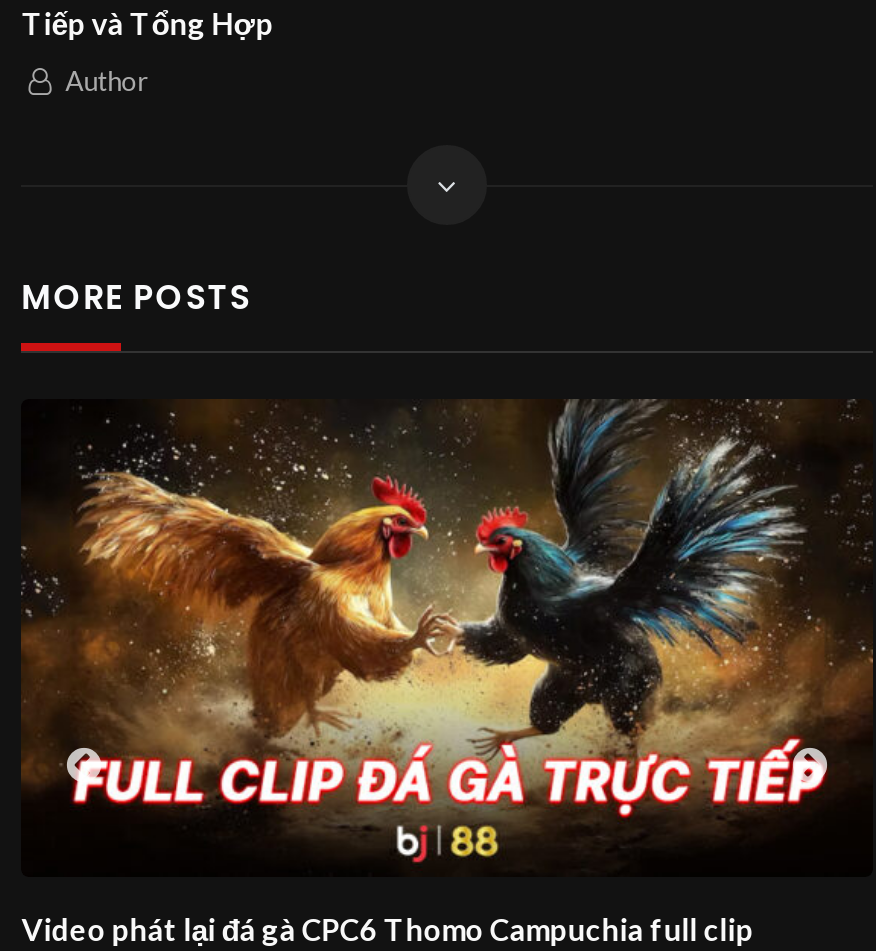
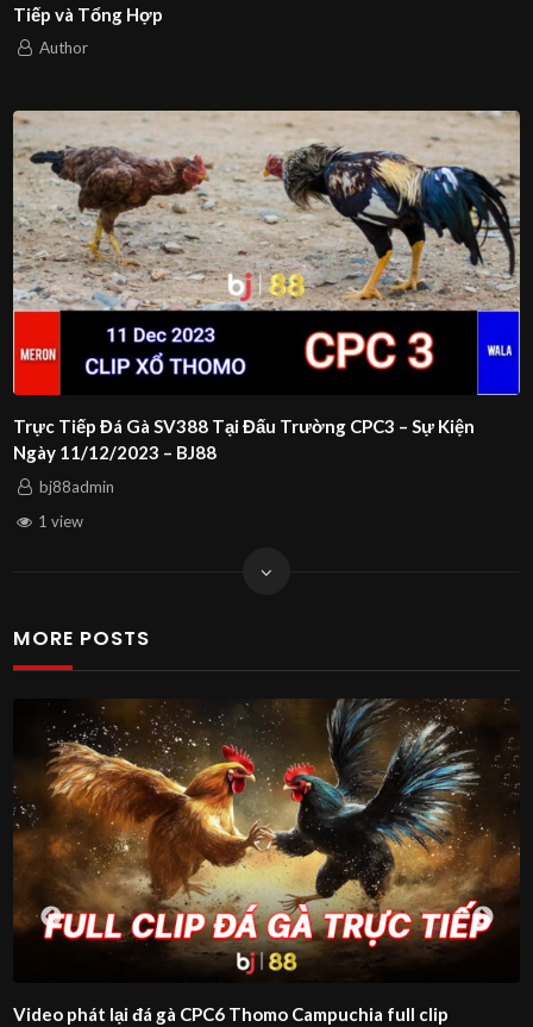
none -> [12,109,521,530] [image] | Trực Tiếp Đá Gà SV388 Tại Đấu Trường CPC3 – Sự Kiện | Ngày 11/12/2023 – BJ88 | bj88admin | 1 view

